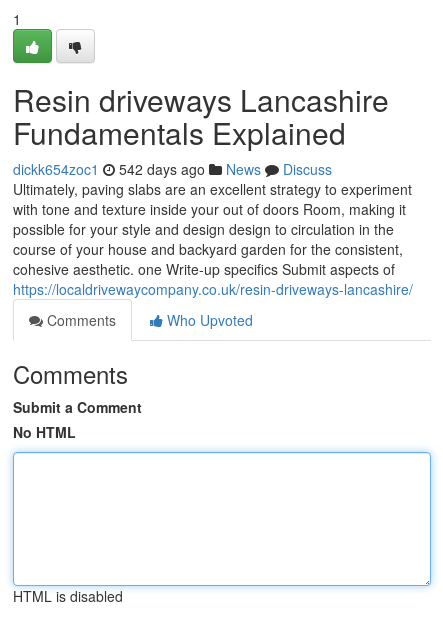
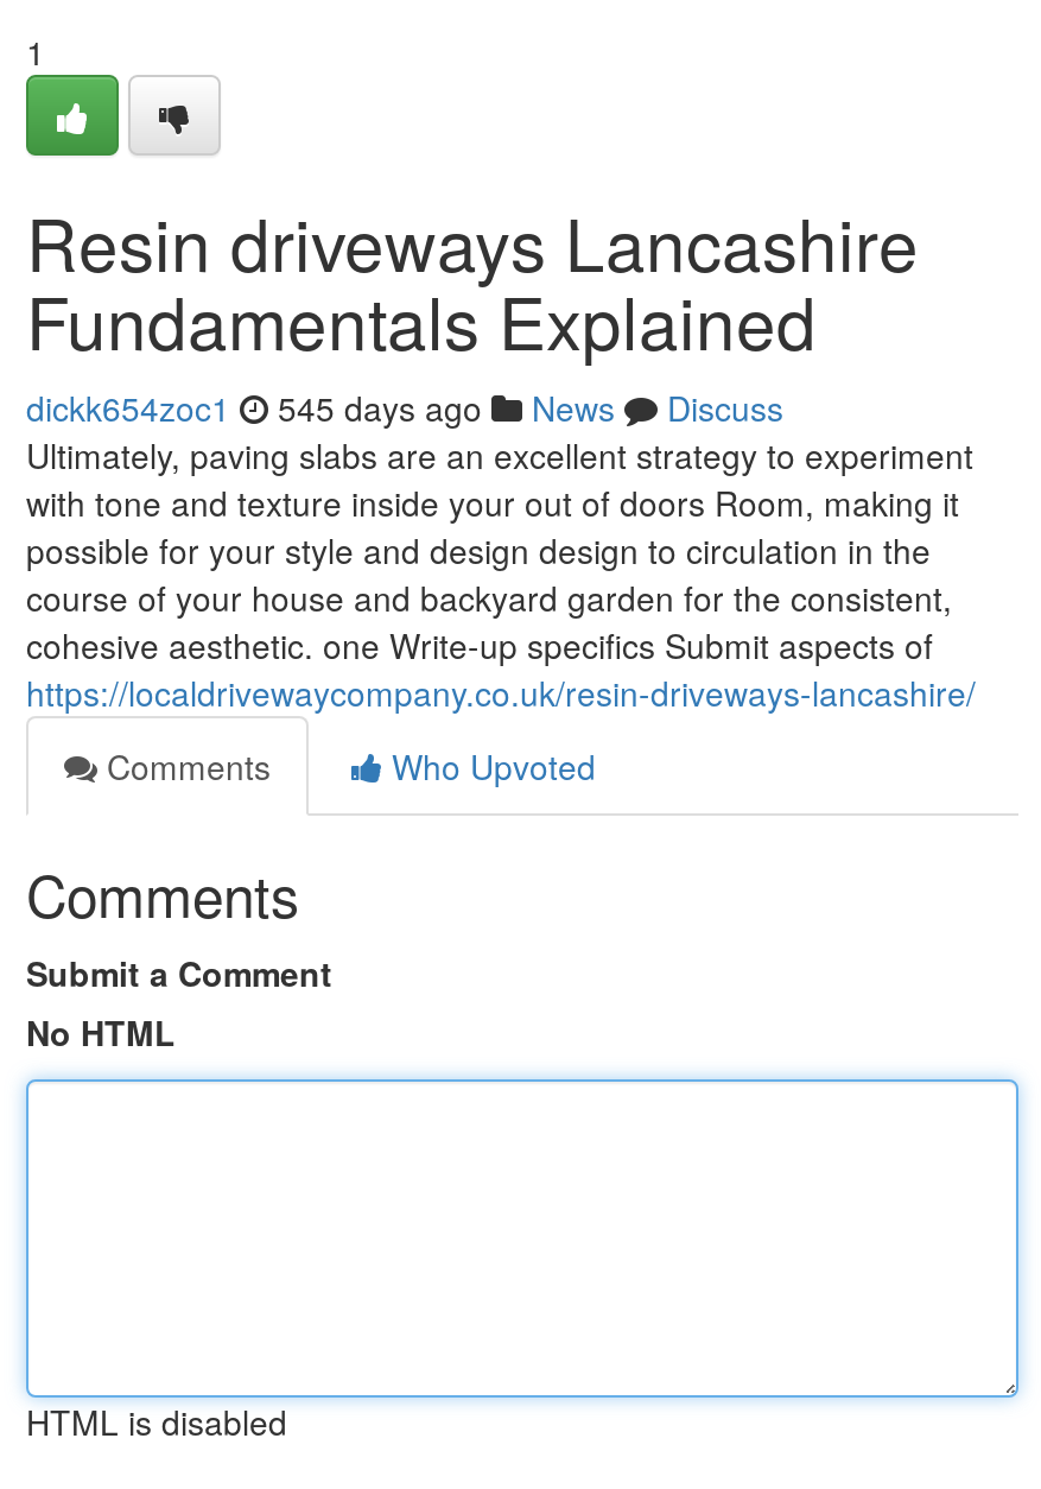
[13,159,332,179] dickk654zoc1 542 days ago News Discuss -> [26,384,783,431] dickk654zoc1 545 days ago News Discuss

